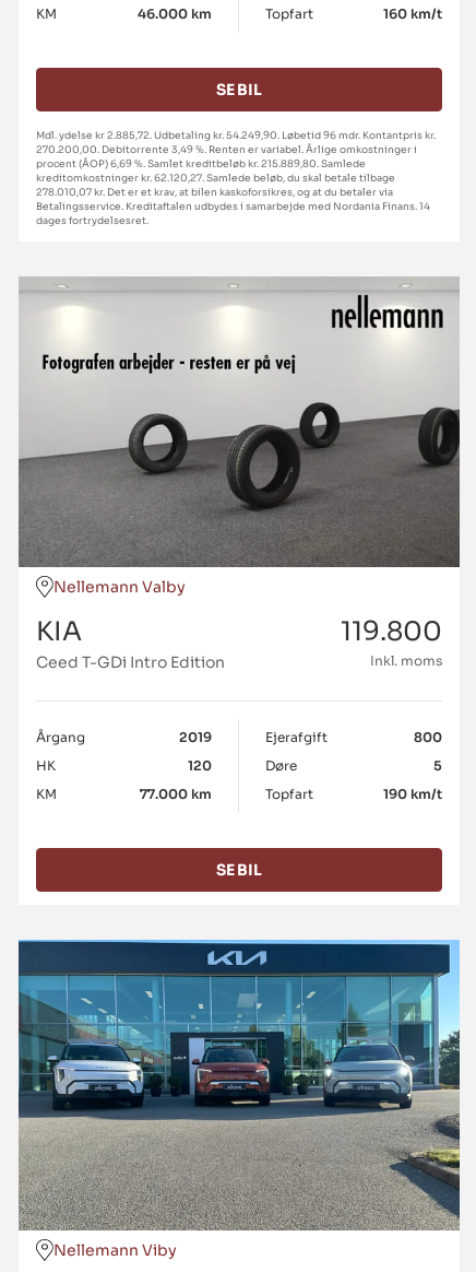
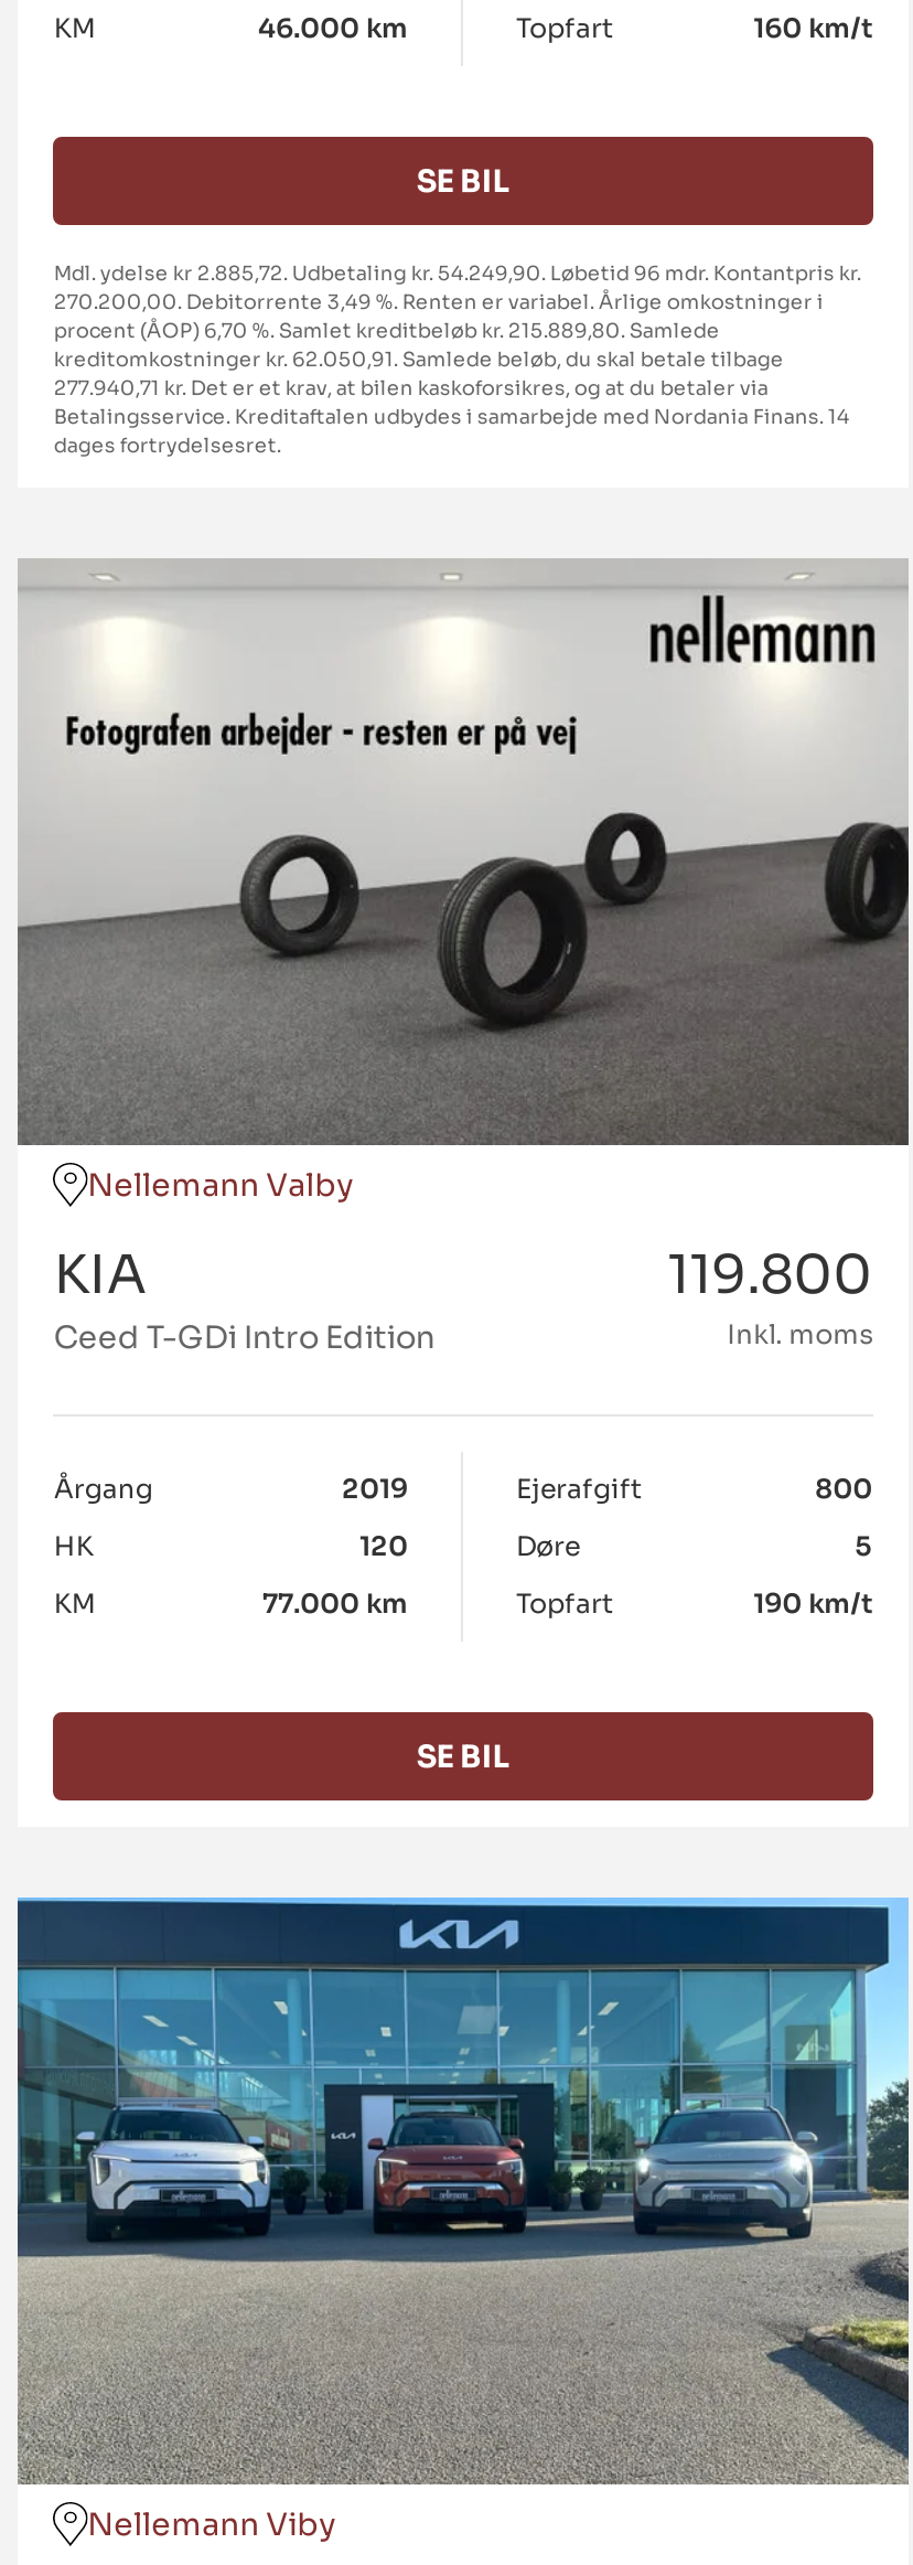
[36,158,366,171] procent (ÅOP) 6,69 %. Samlet kreditbeløb kr. 215.889,80. Samlede -> [54,318,720,345] procent (ÅOP) 6,70 %. Samlet kreditbeløb kr. 215.889,80. Samlede
[36,172,396,185] kreditomkostninger kr. 62.120,27. Samlede beløb, du skal betale tilbage -> [54,347,784,374] kreditomkostninger kr. 62.050,91. Samlede beløb, du skal betale tilbage
[36,186,393,199] 278.010,07 kr. Det er et krav, at bilen kaskoforsikres, og at du betaler via -> [54,376,768,402] 277.940,71 kr. Det er et krav, at bilen kaskoforsikres, og at du betaler via

